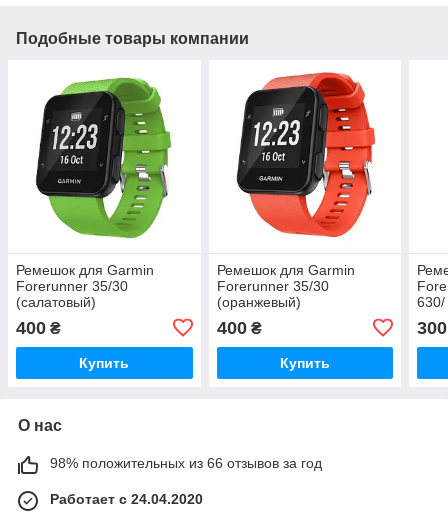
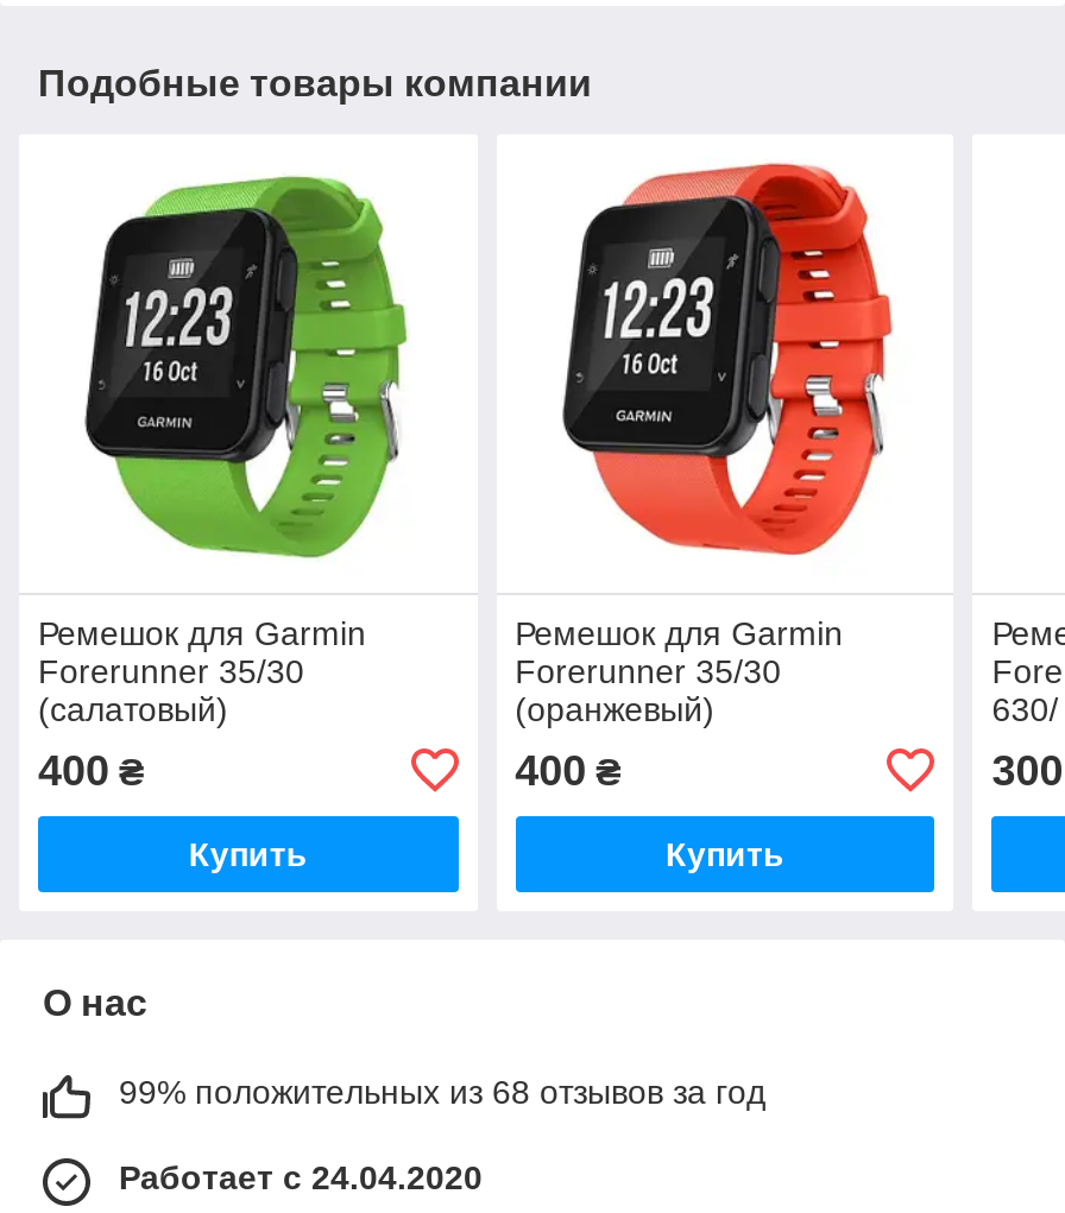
[50,455,322,471] 98% положительных из 66 отзывов за год -> [119,1072,765,1110] 99% положительных из 68 отзывов за год

